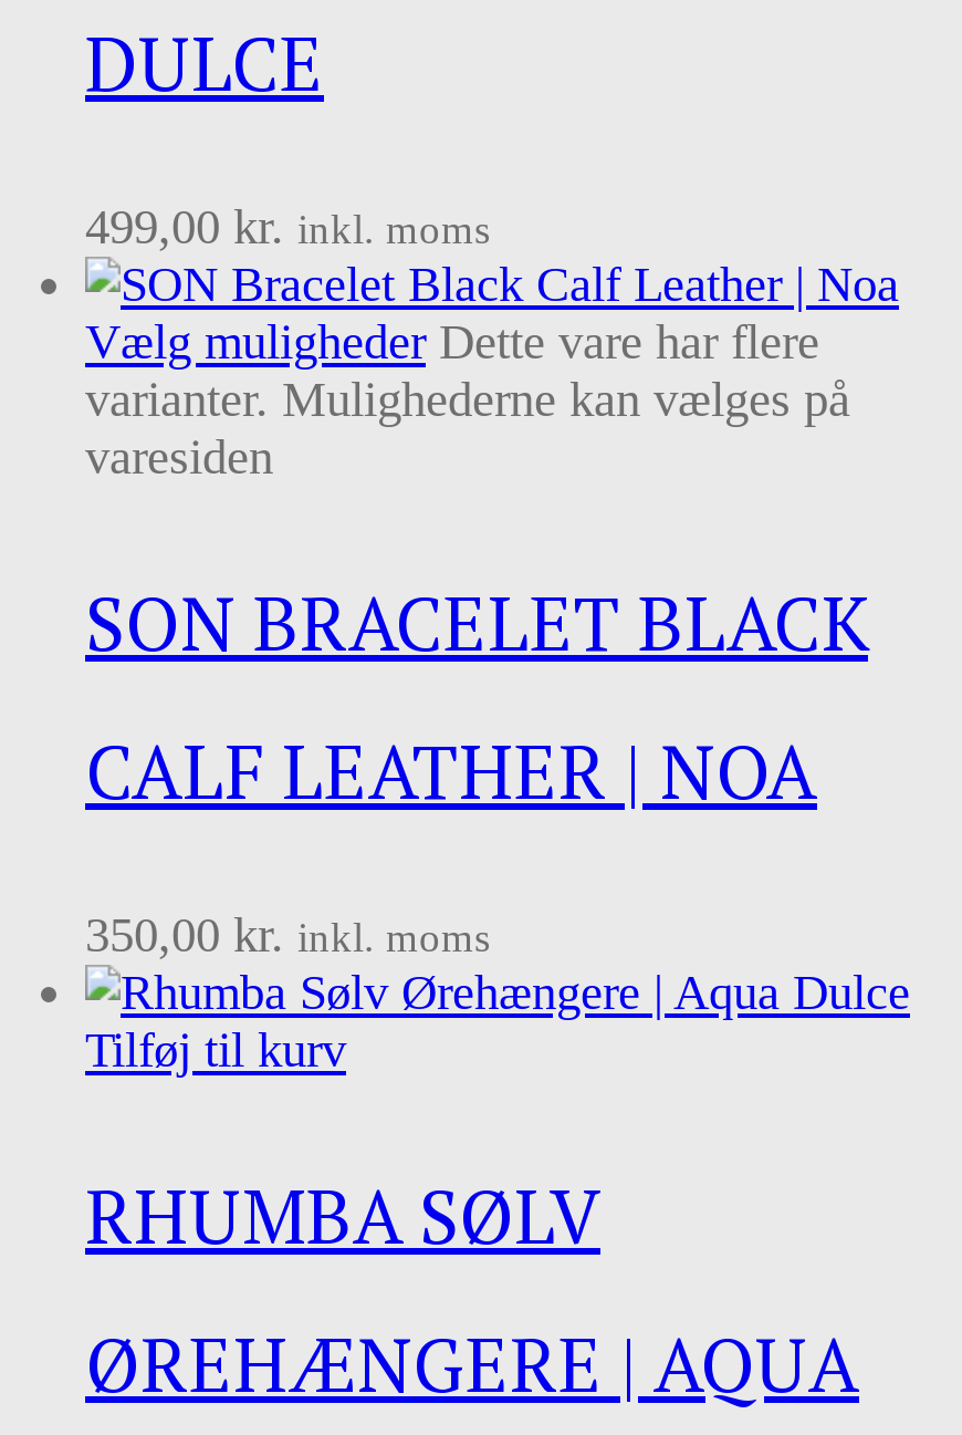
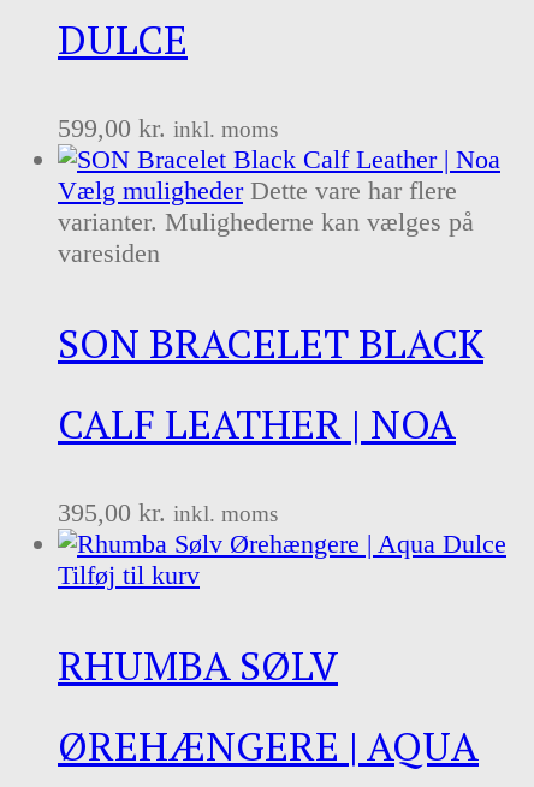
[85,199,490,255] 499,00 kr. inkl. moms -> [58,113,278,143] 599,00 kr. inkl. moms
[85,907,490,962] 350,00 kr. inkl. moms -> [58,497,278,527] 395,00 kr. inkl. moms

